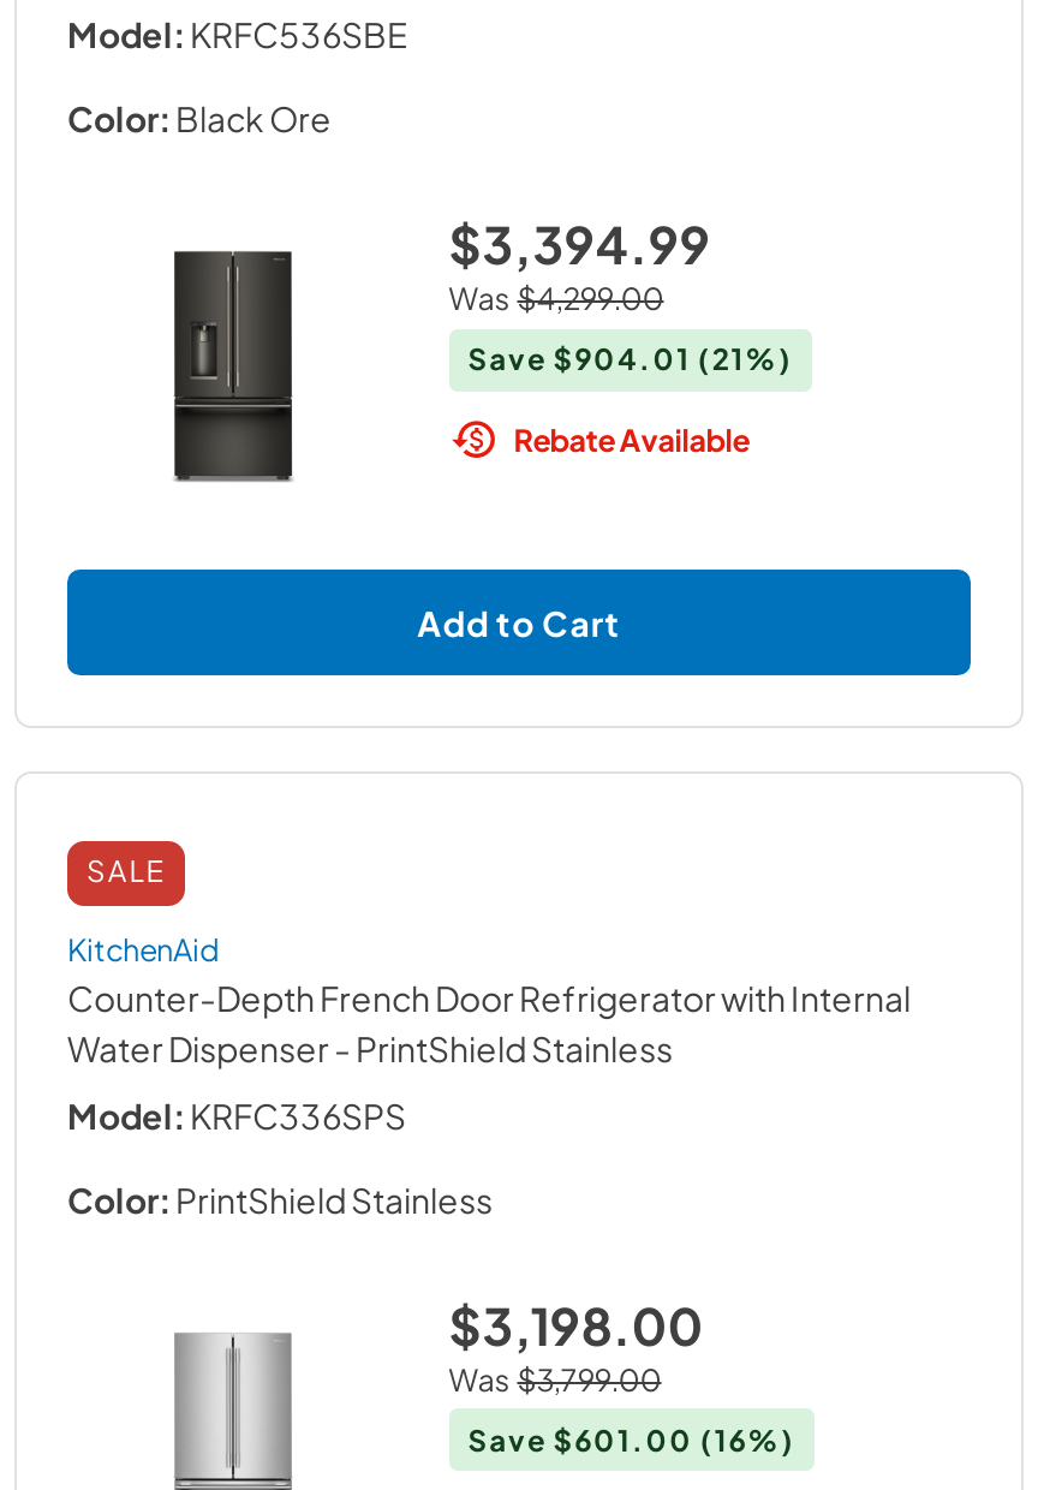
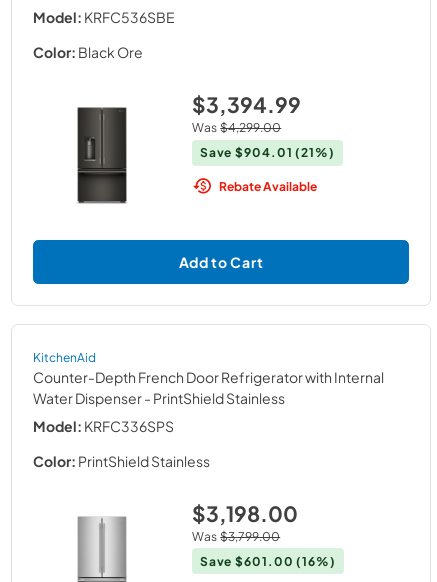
[86,853,165,889] SALE -> none

